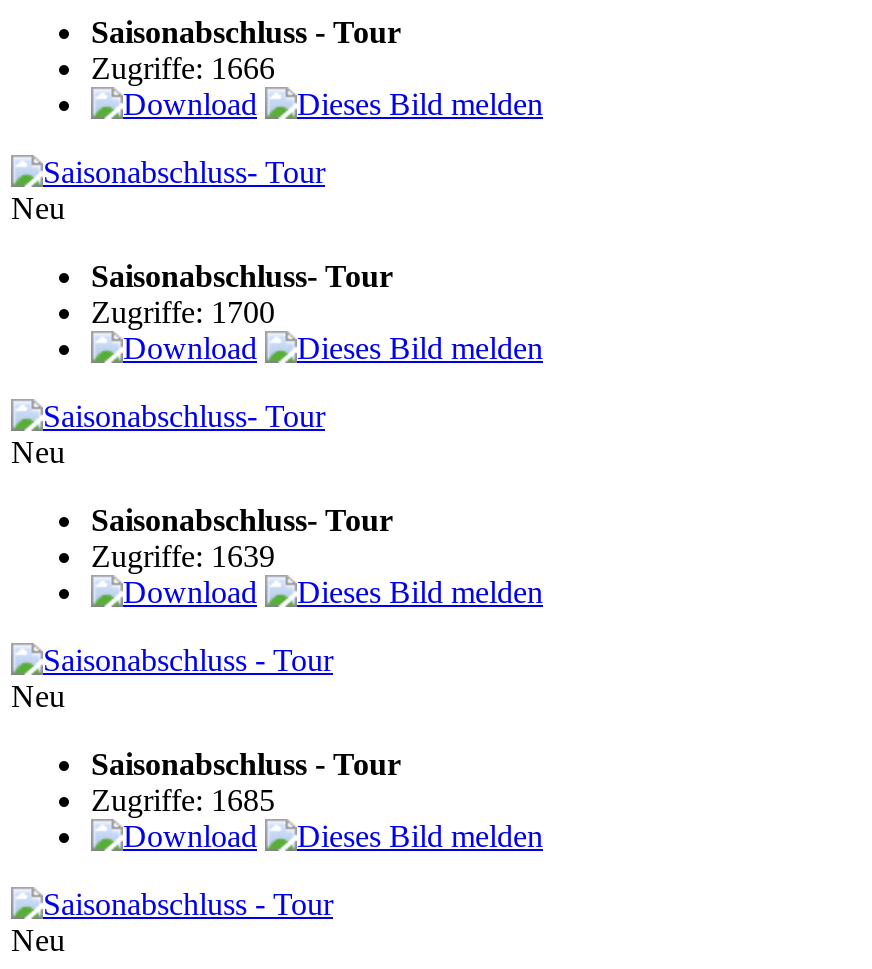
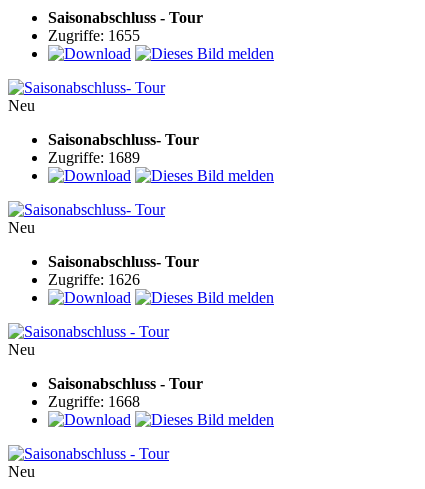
[91,51,275,85] Zugriffe: 1666 -> [48,27,140,44] Zugriffe: 1655
[91,295,275,329] Zugriffe: 1700 -> [48,149,140,166] Zugriffe: 1689
[91,539,275,573] Zugriffe: 1639 -> [48,271,140,288] Zugriffe: 1626
[91,783,275,817] Zugriffe: 1685 -> [48,393,140,410] Zugriffe: 1668

